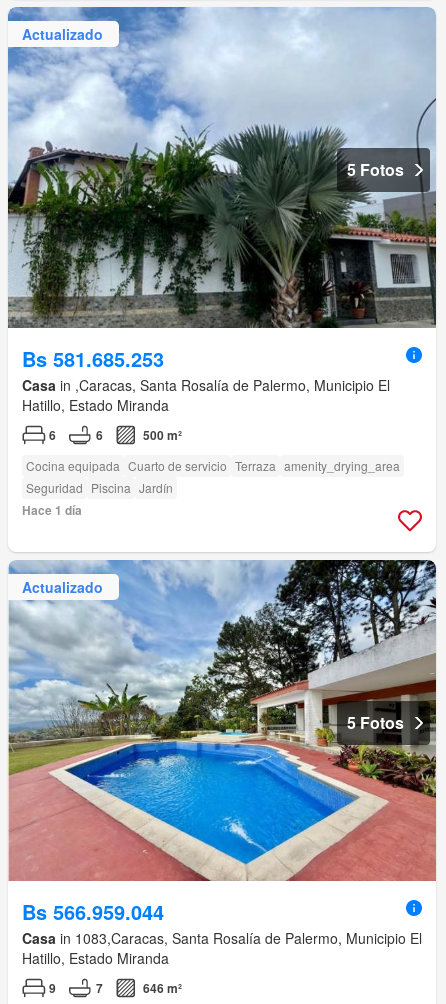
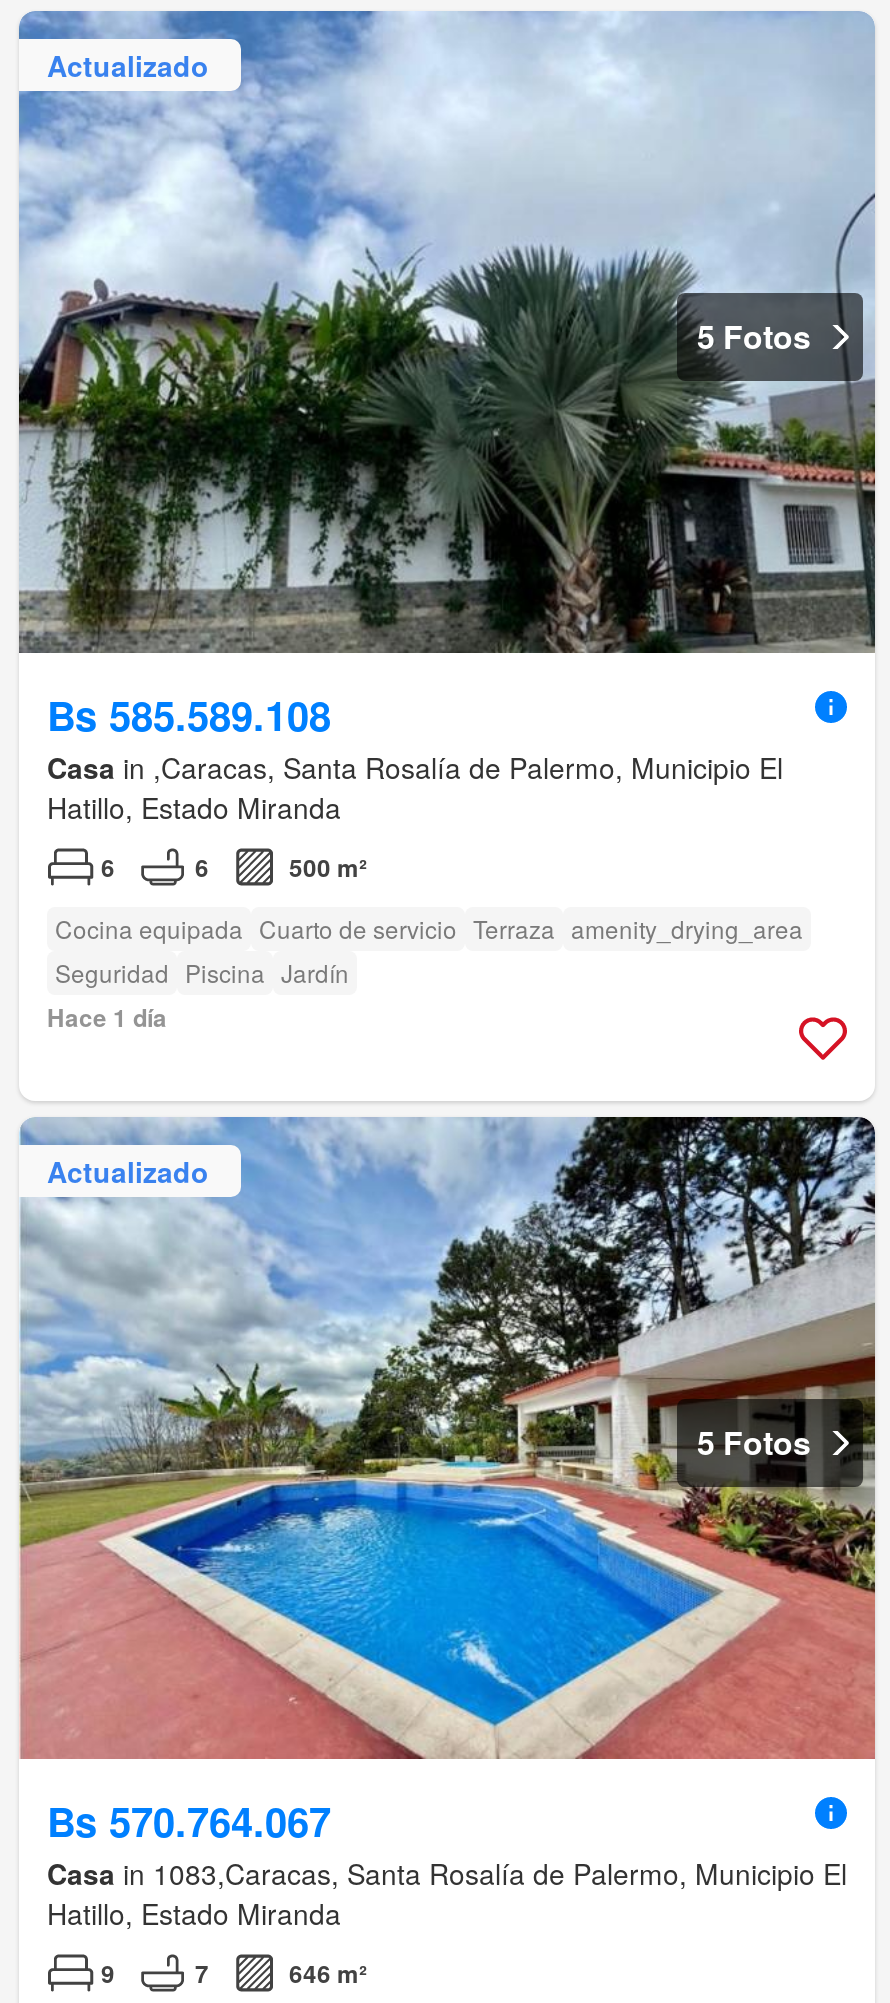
[22,344,164,373] Bs 581.685.253 -> [47,686,331,744] Bs 585.589.108
[22,897,164,926] Bs 566.959.044 -> [47,1792,331,1850] Bs 570.764.067

